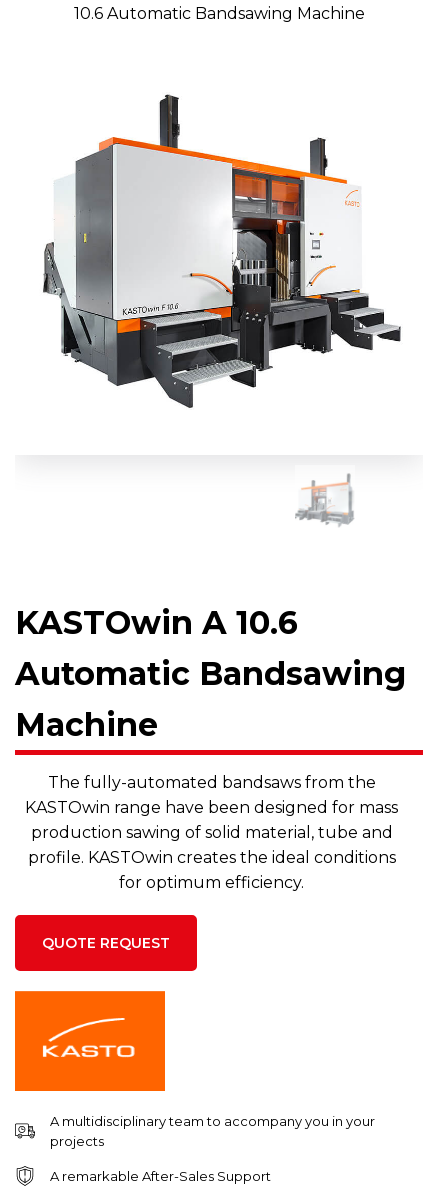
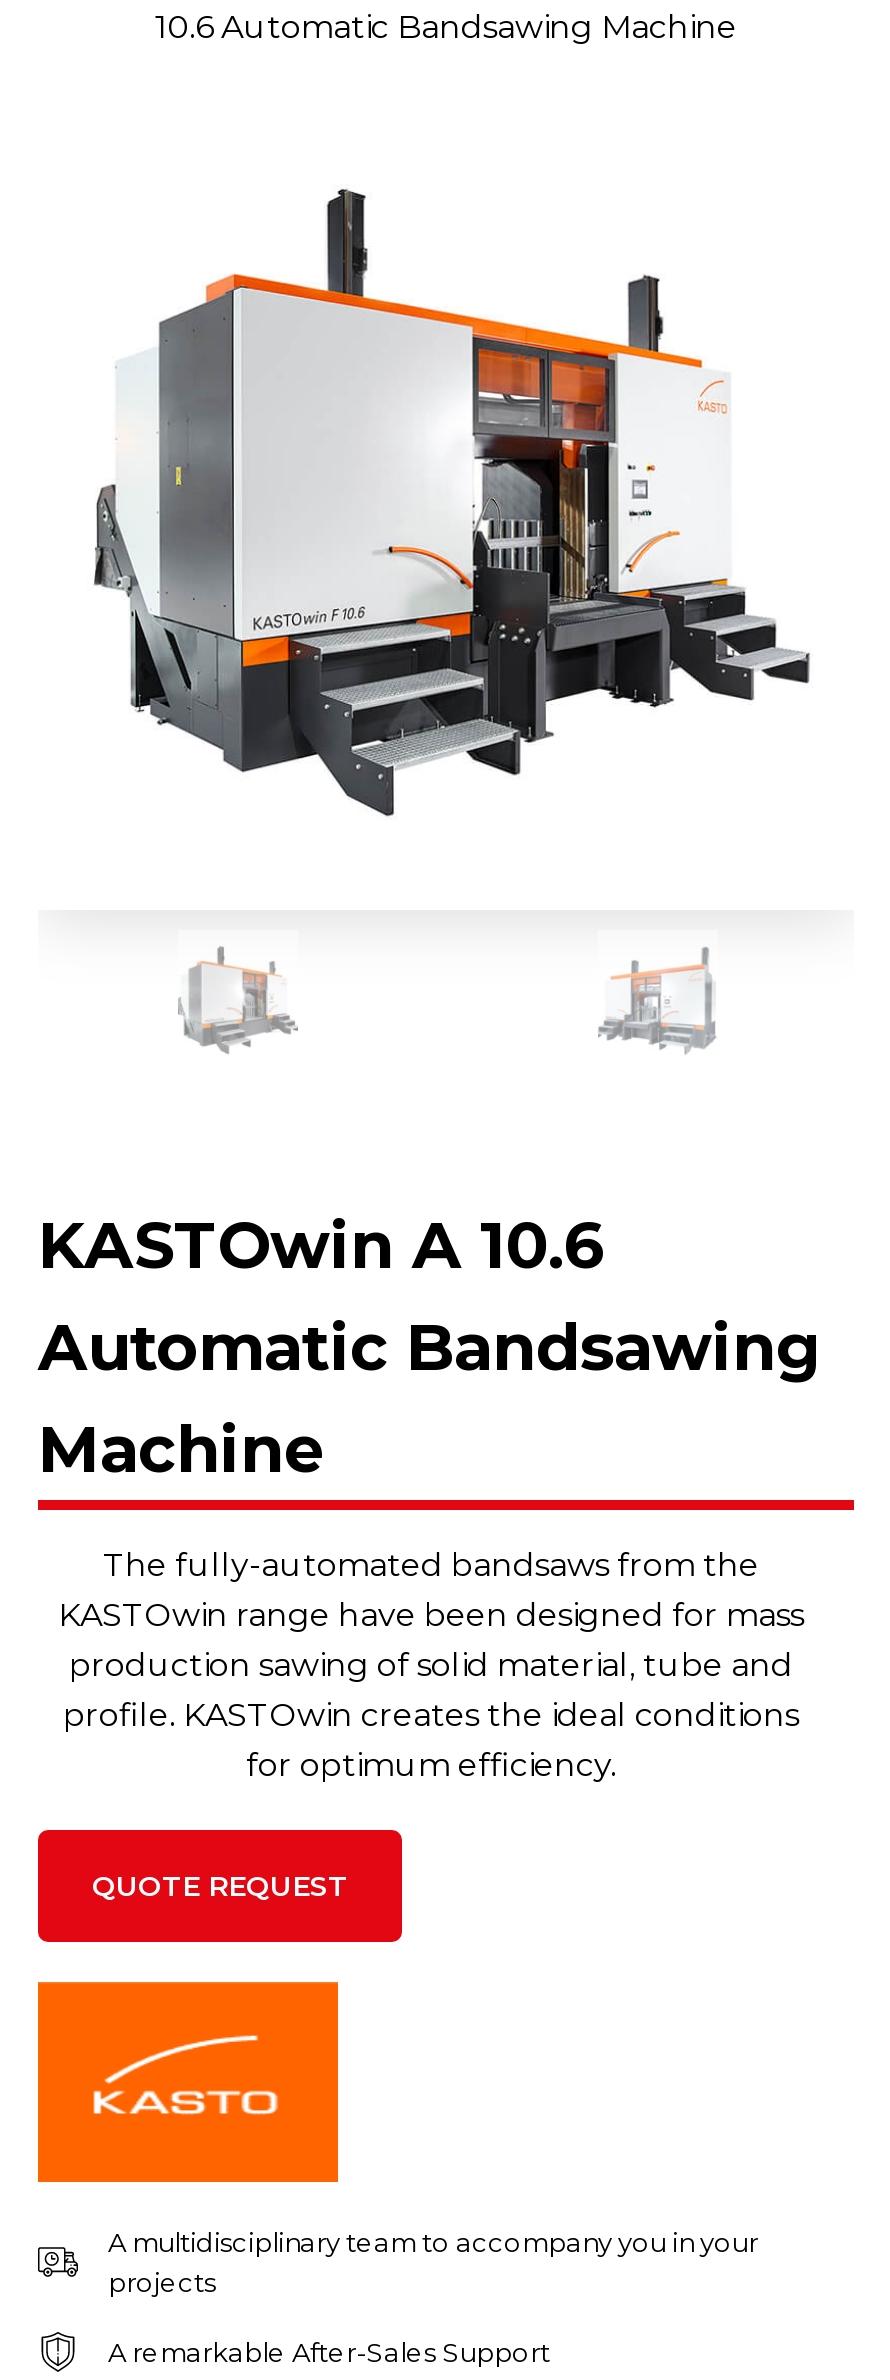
none -> [178,946,298,1054] [image]

